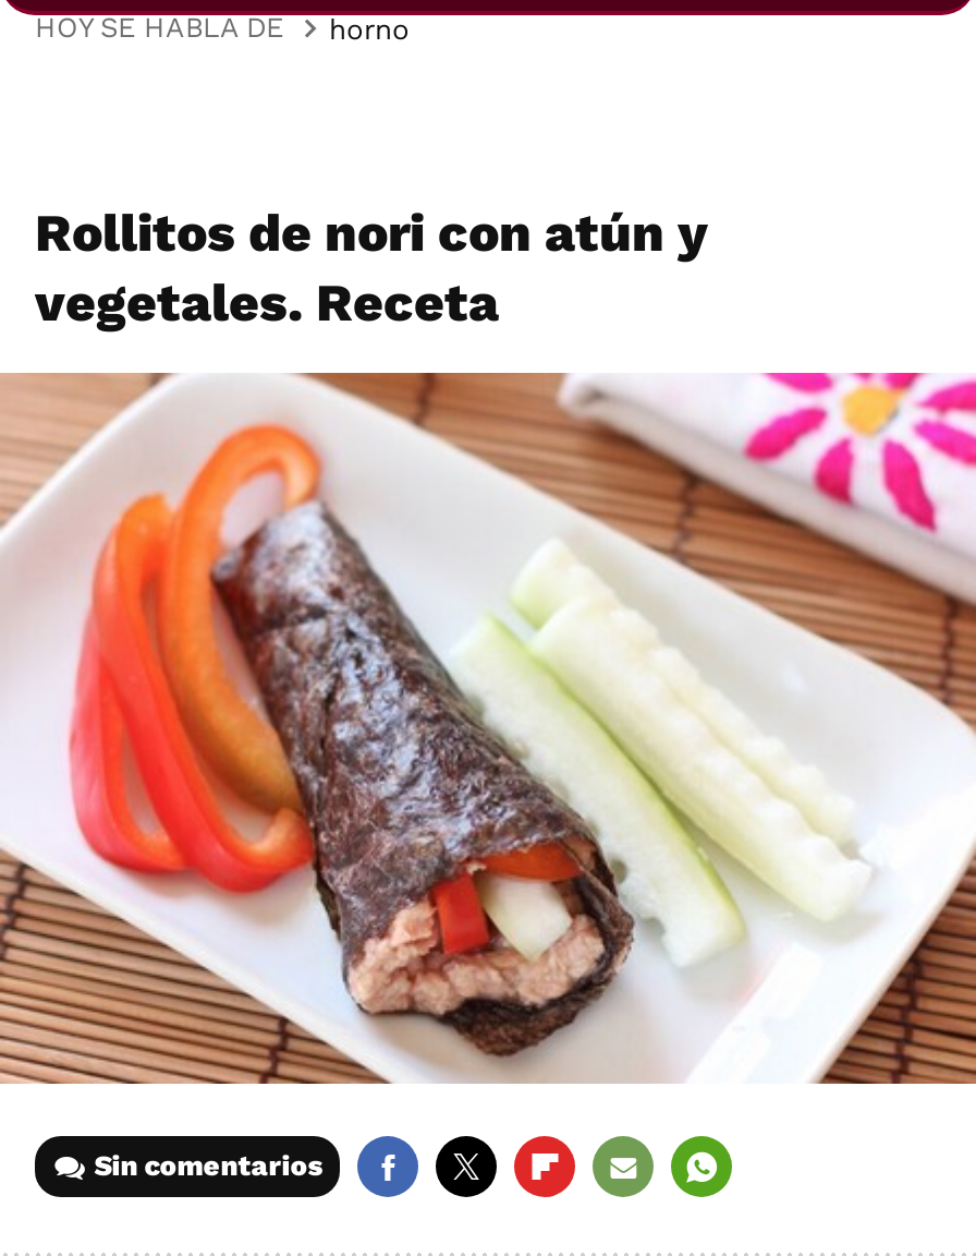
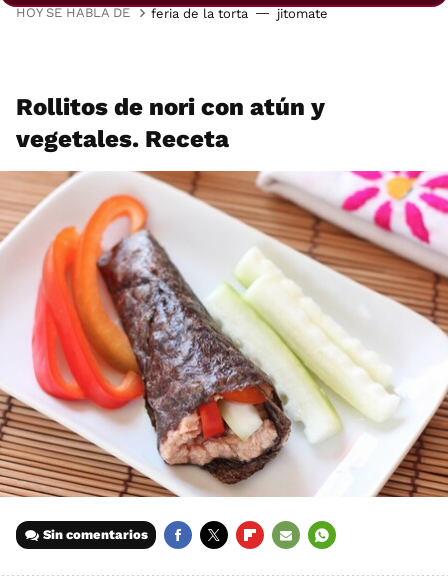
[329,12,410,45] horno -> [151,5,328,20] feria de la torta | jitomate

